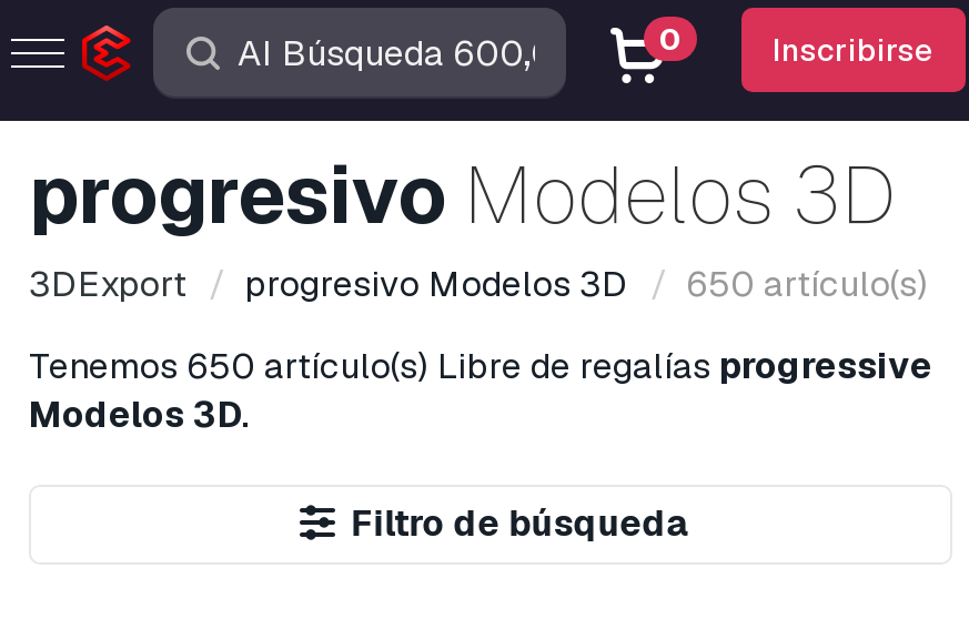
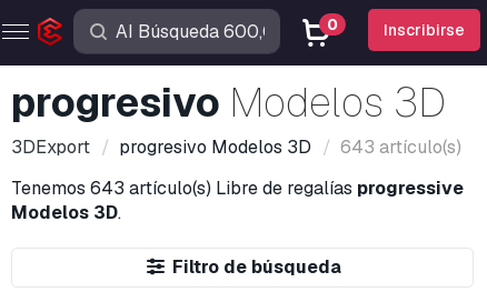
[29,261,928,307] 3DExport progresivo Modelos 3D 650 artículo(s) -> [11,135,461,159] 3DExport progresivo Modelos 3D 643 artículo(s)
[29,343,932,389] Tenemos 650 artículo(s) Libre de regalías progressive -> [11,177,464,200] Tenemos 643 artículo(s) Libre de regalías progressive

